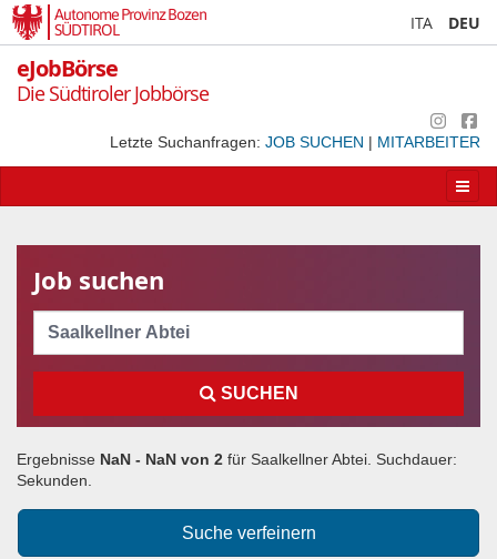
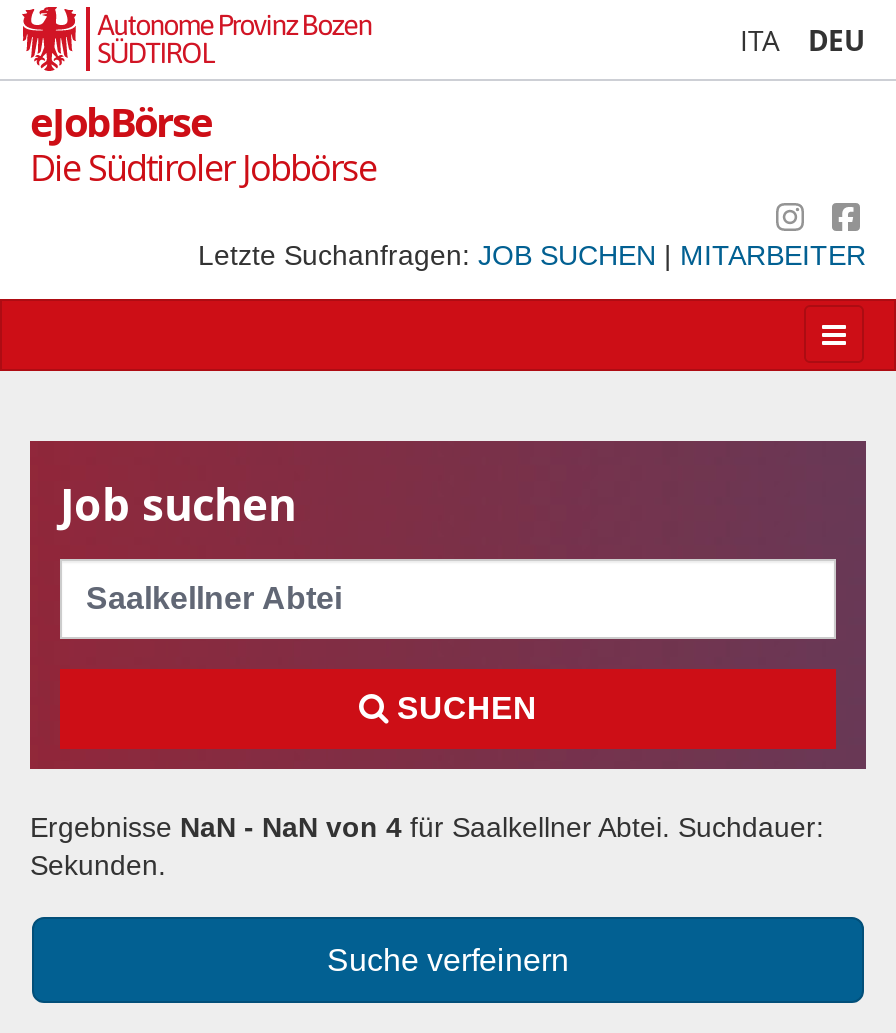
[17,451,457,468] Ergebnisse NaN - NaN von 2 für Saalkellner Abtei. Suchdauer: -> [30,812,824,844] Ergebnisse NaN - NaN von 4 für Saalkellner Abtei. Suchdauer:

